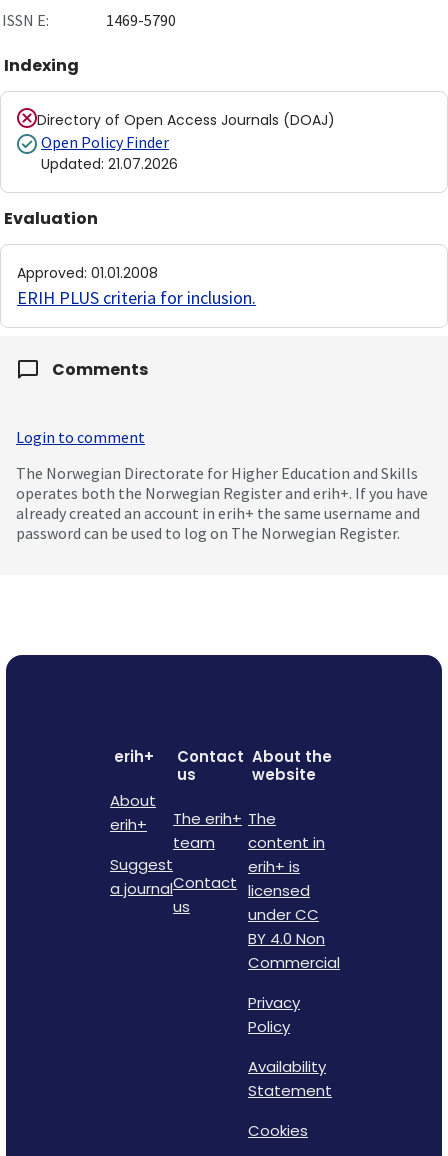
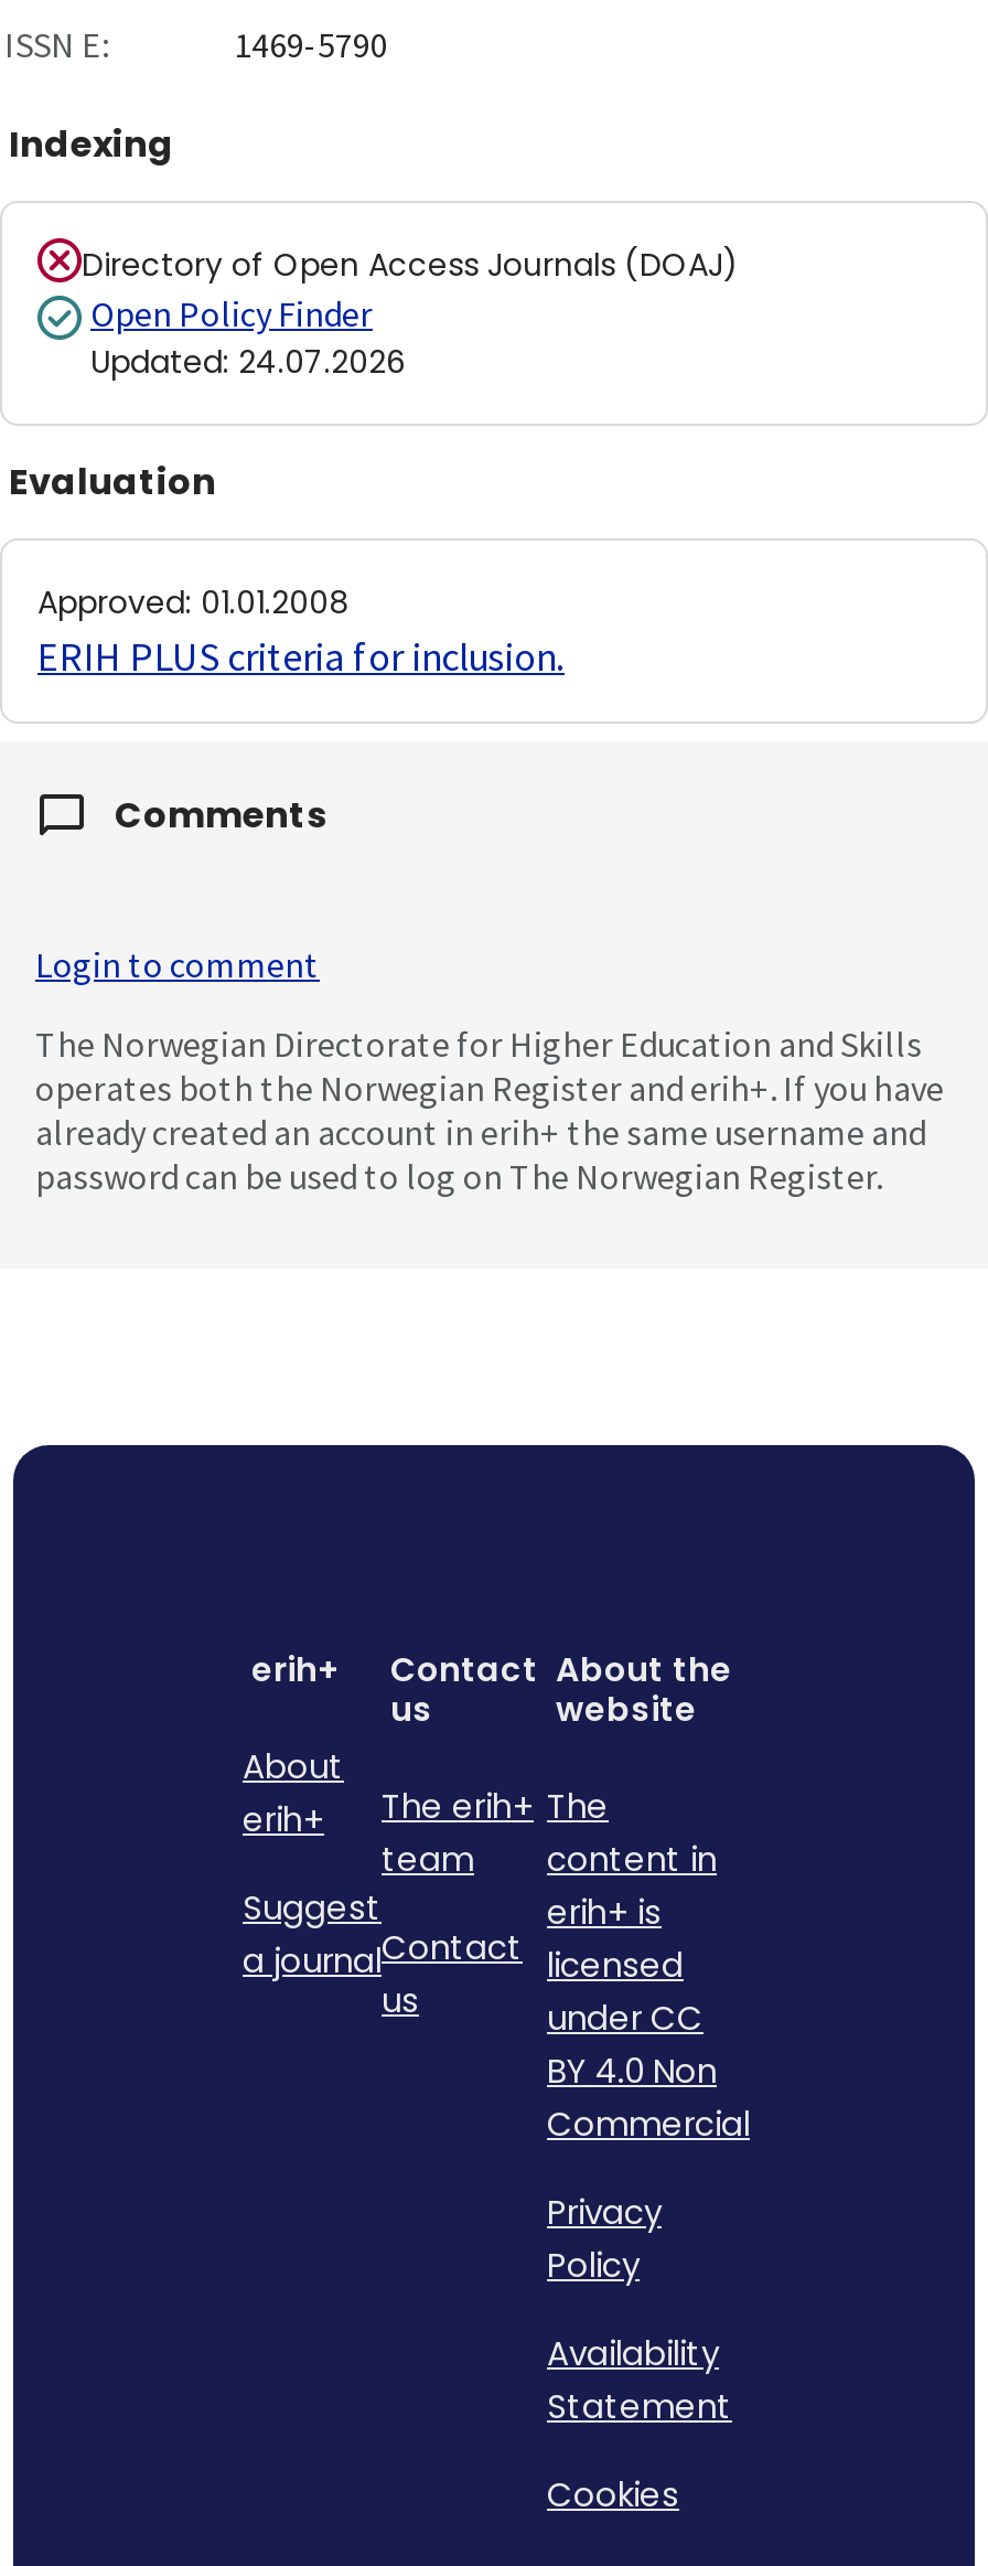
[41,154,178,174] Updated: 21.07.2026 -> [90,340,406,384] Updated: 24.07.2026

